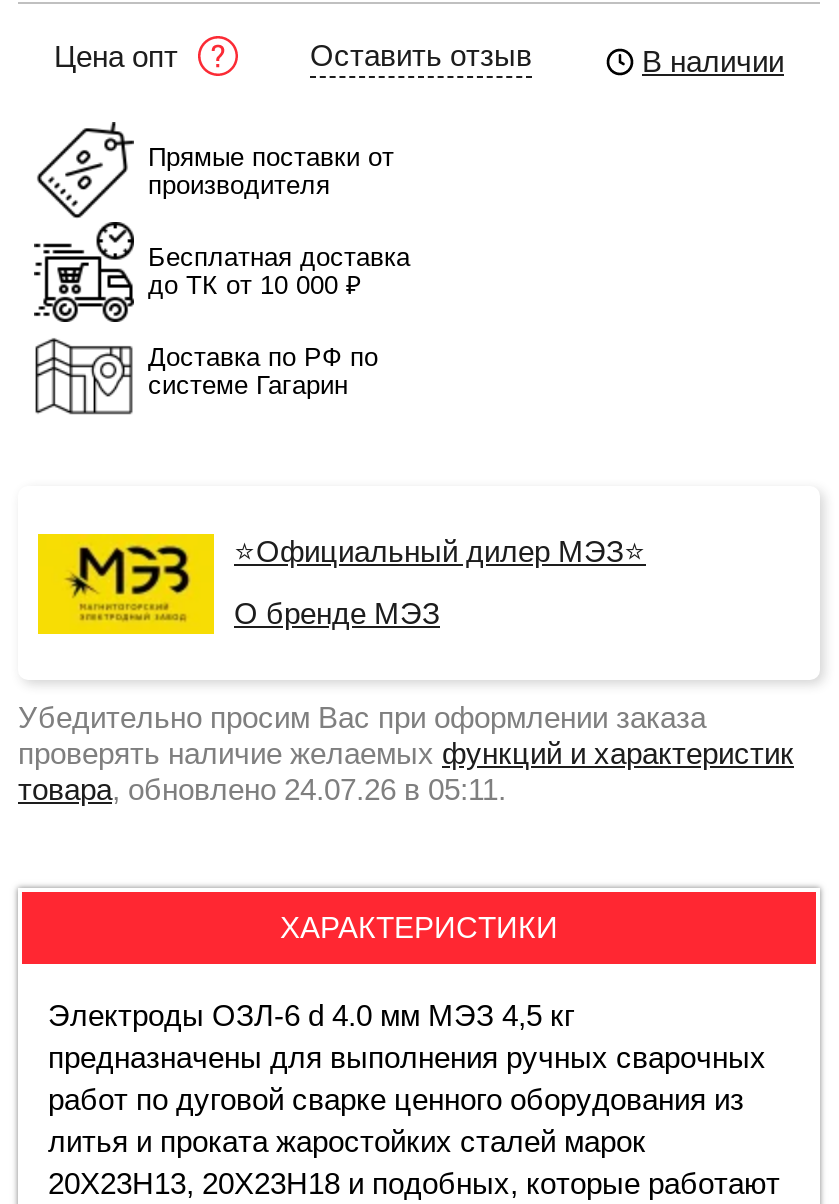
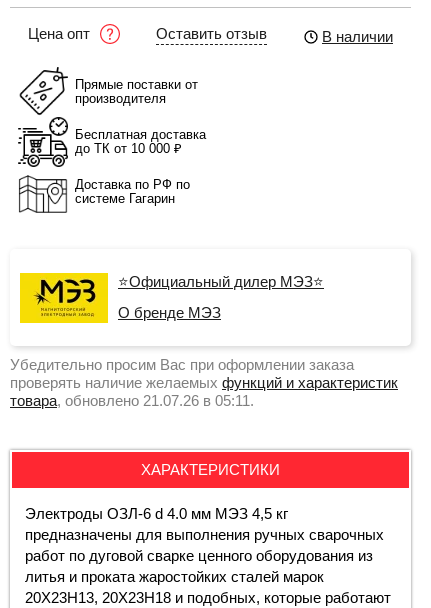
[18,773,506,807] товара, обновлено 24.07.26 в 05:11. -> [10,392,254,409] товара, обновлено 21.07.26 в 05:11.

